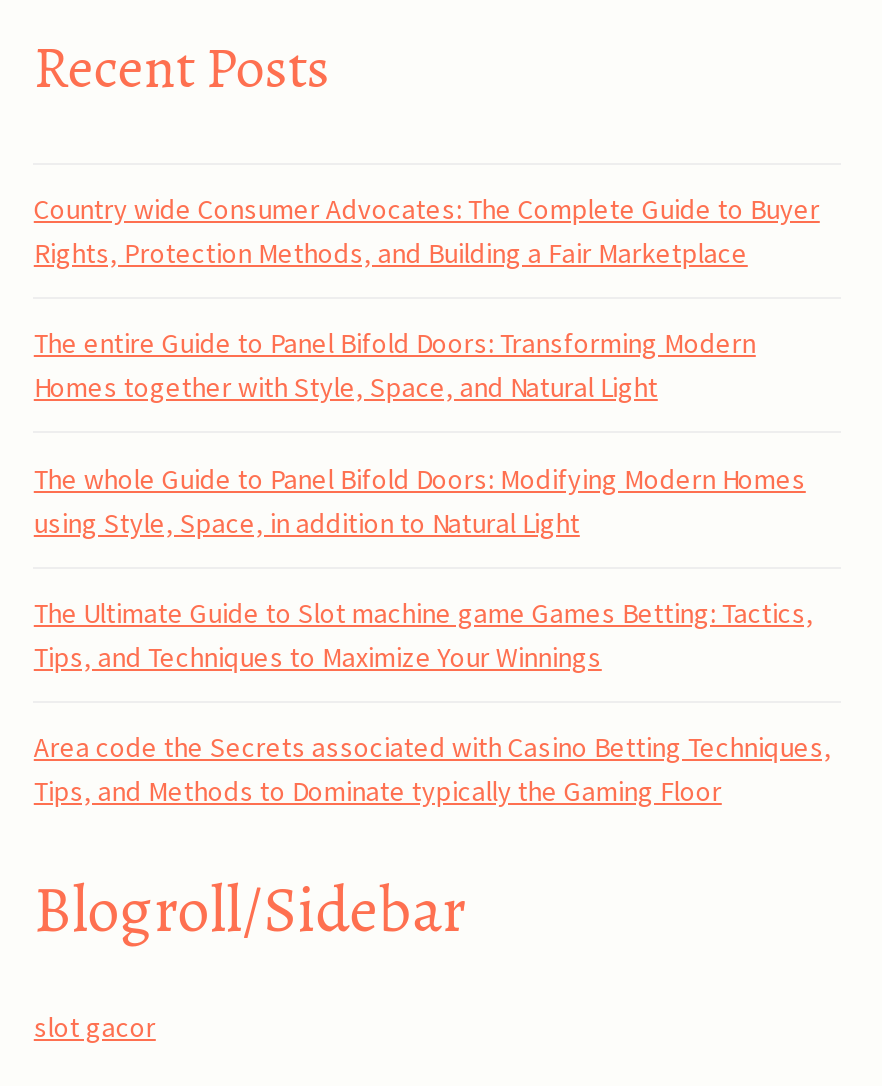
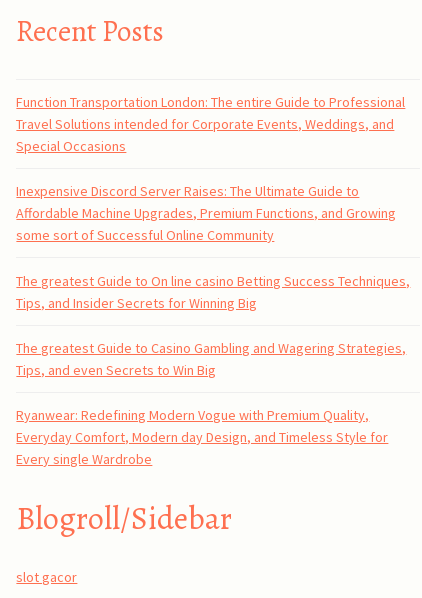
[34,191,820,271] Country wide Consumer Advocates: The Complete Guide to Buyer | Rights, Protection Methods, and Building a Fair Marketplace -> [16,93,405,155] Function Transportation London: The entire Guide to Professional | Travel Solutions intended for Corporate Events, Weddings, and | Special Occasions
[34,325,756,405] The entire Guide to Panel Bifold Doors: Transforming Modern | Homes together with Style, Space, and Natural Light -> [16,182,396,244] Inexpensive Discord Server Raises: The Ultimate Guide to | Affordable Machine Upgrades, Premium Functions, and Growing | some sort of Successful Online Community
[34,460,806,540] The whole Guide to Panel Bifold Doors: Modifying Modern Homes | using Style, Space, in addition to Natural Light -> [16,271,410,311] The greatest Guide to On line casino Betting Success Techniques, | Tips, and Insider Secrets for Winning Big
[34,595,814,675] The Ultimate Guide to Slot machine game Games Betting: Tactics, | Tips, and Techniques to Maximize Your Winnings -> [16,339,406,379] The greatest Guide to Casino Gambling and Wagering Strategies, | Tips, and even Secrets to Win Big
[34,729,832,809] Area code the Secrets associated with Casino Betting Techniques, | Tips, and Methods to Dominate typically the Gaming Floor -> [16,406,388,468] Ryanwear: Redefining Modern Vogue with Premium Quality, | Everyday Comfort, Modern day Design, and Timeless Style for | Every single Wardrobe

